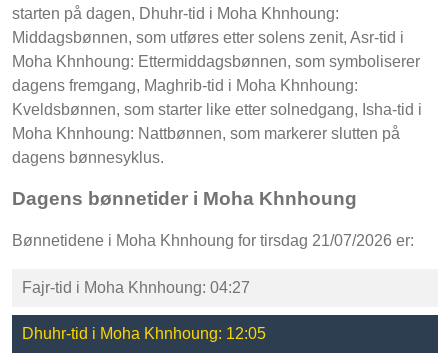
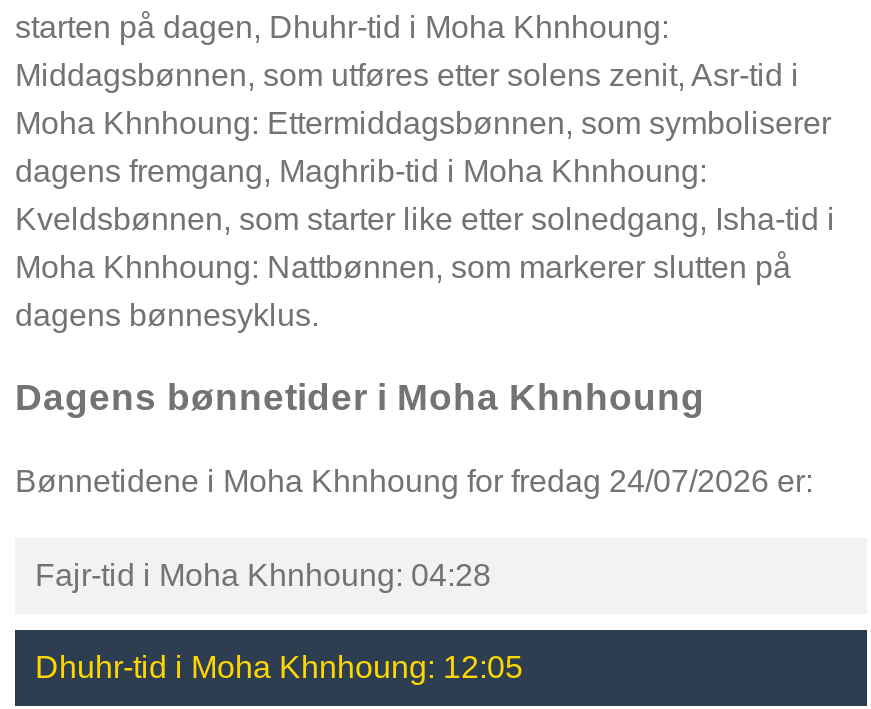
[12,232,414,249] Bønnetidene i Moha Khnhoung for tirsdag 21/07/2026 er: -> [15,464,813,498] Bønnetidene i Moha Khnhoung for fredag 24/07/2026 er:
[22,279,250,296] Fajr-tid i Moha Khnhoung: 04:27 -> [35,558,491,592] Fajr-tid i Moha Khnhoung: 04:28

